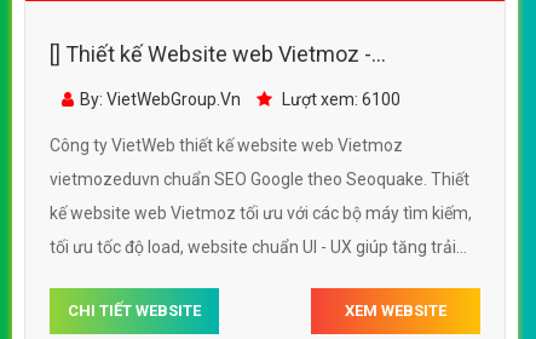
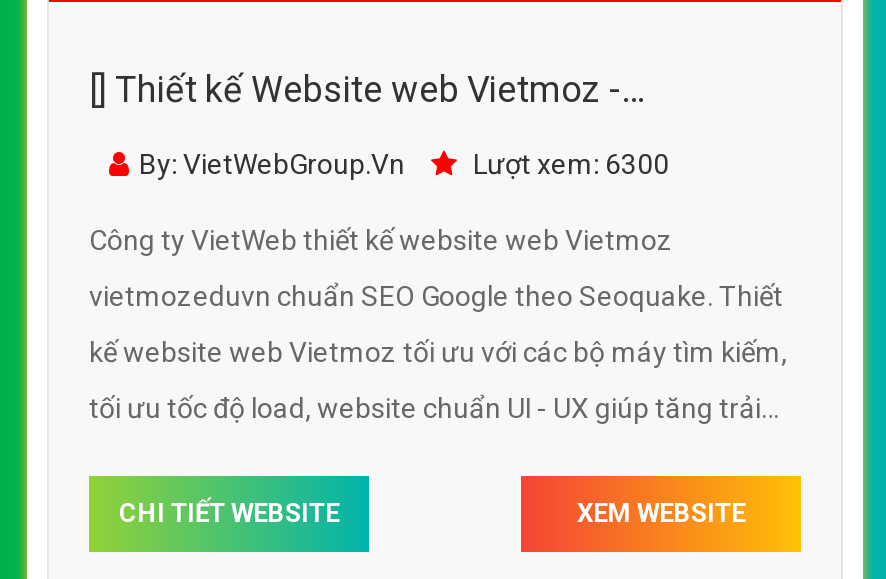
[278,90,400,109] Lượt xem: 6100 -> [467,148,669,180] Lượt xem: 6300

